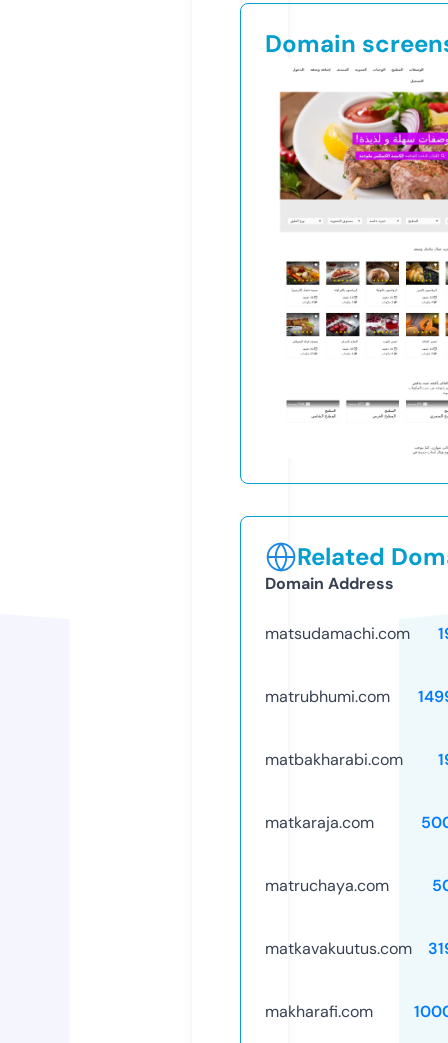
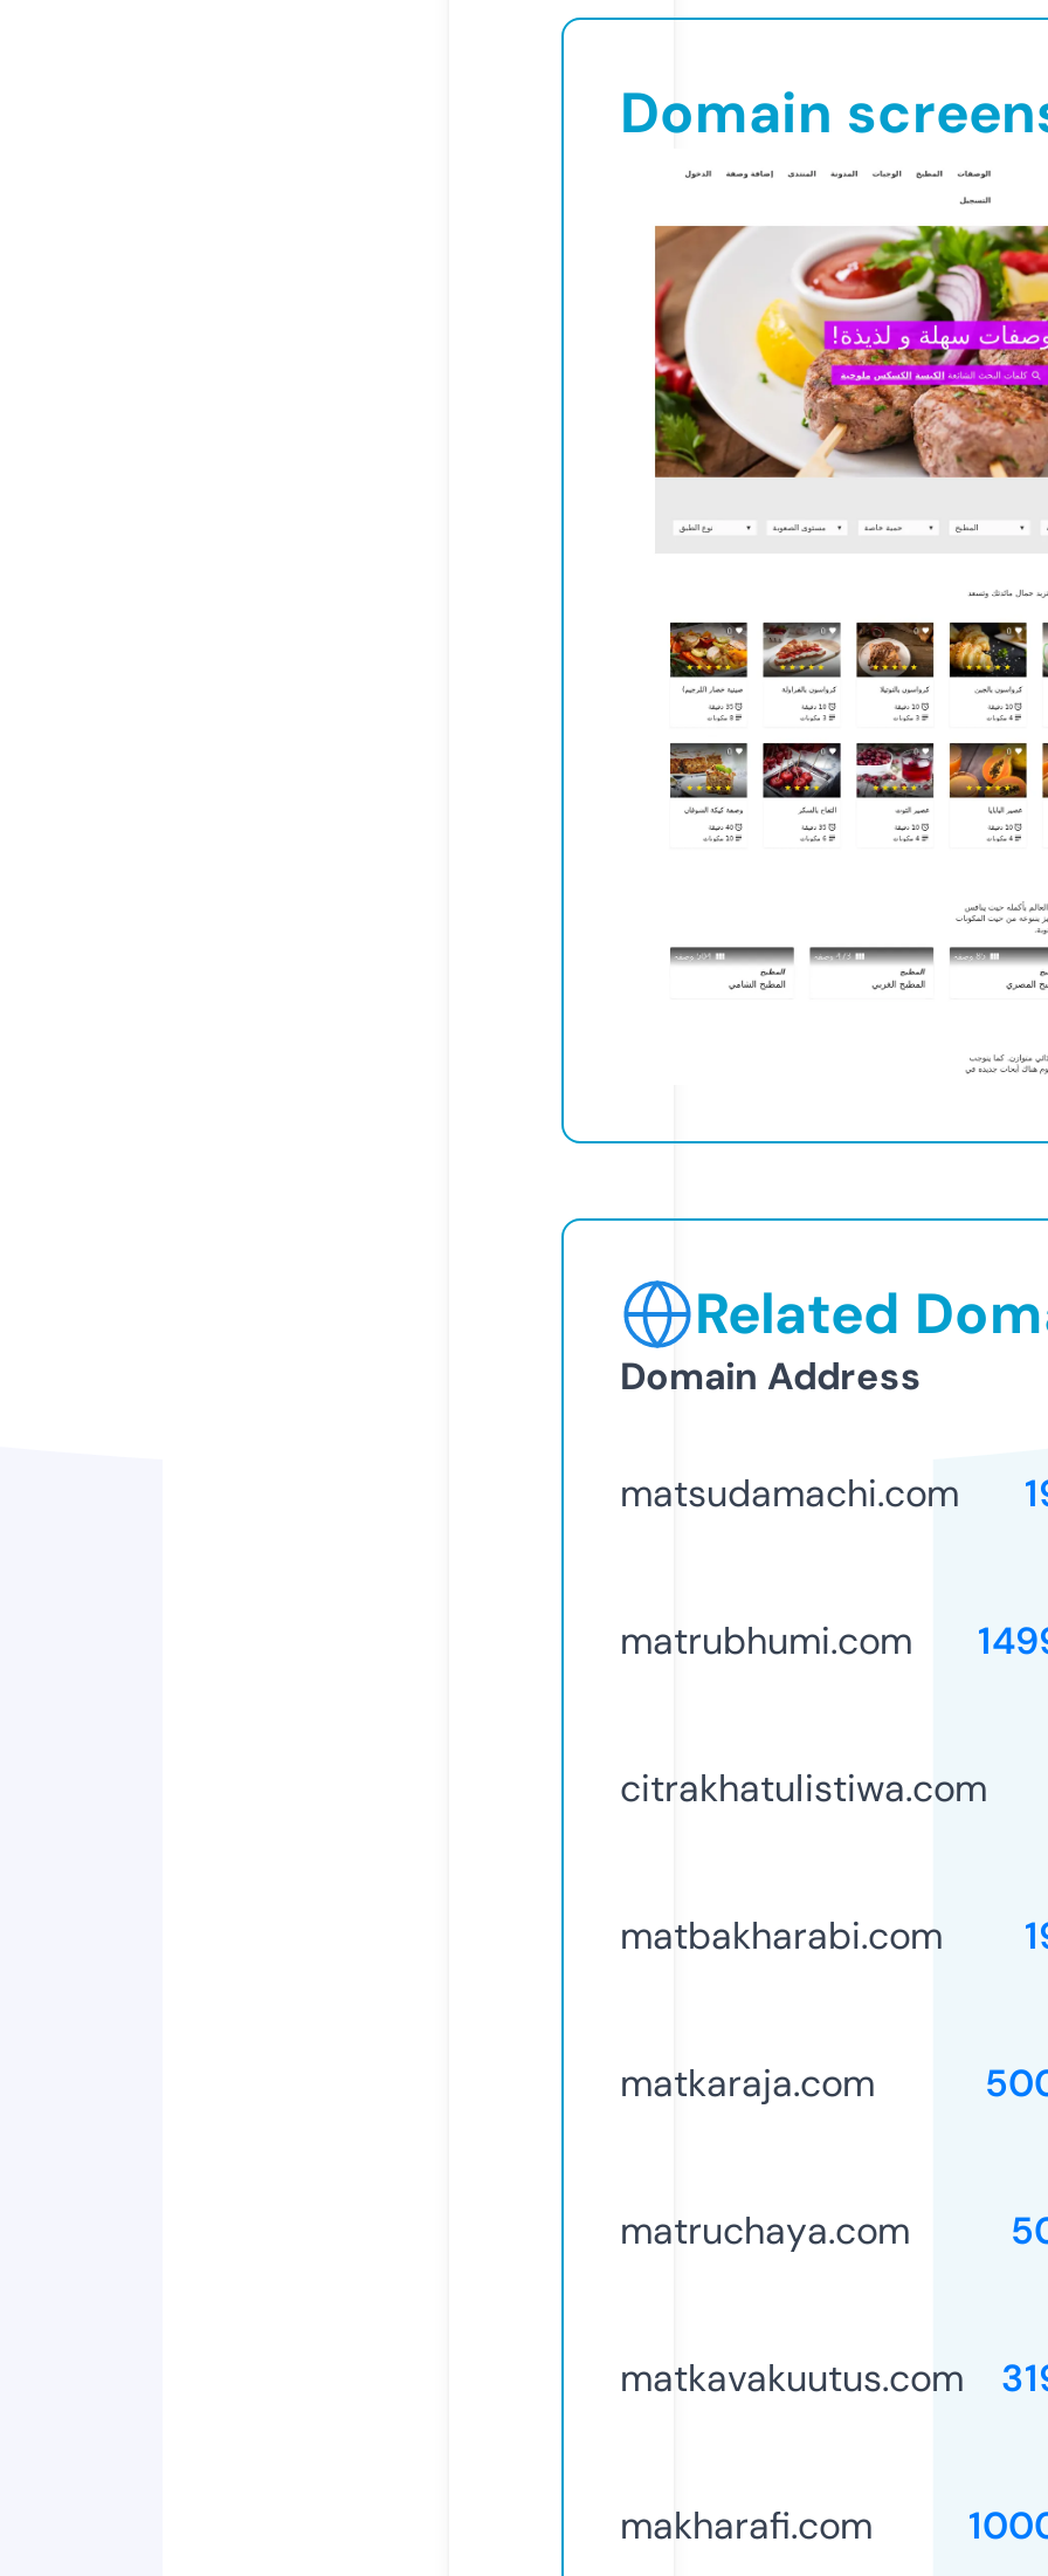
none -> [620,1763,987,1812] citrakhatulistiwa.com

